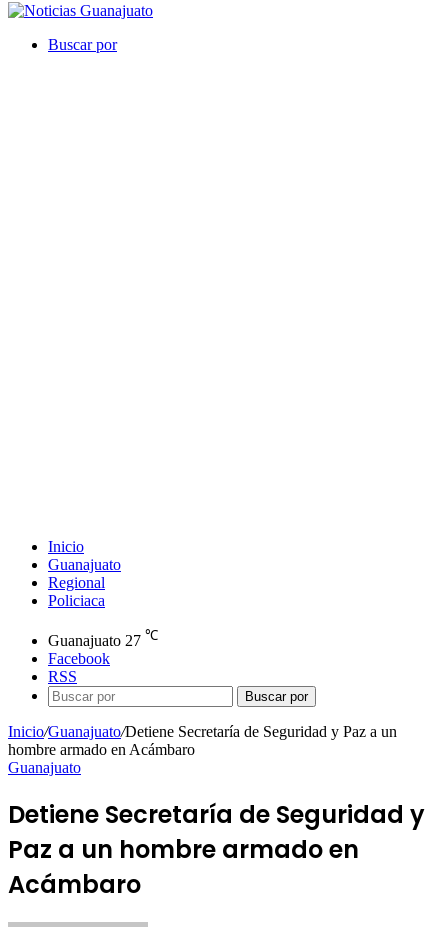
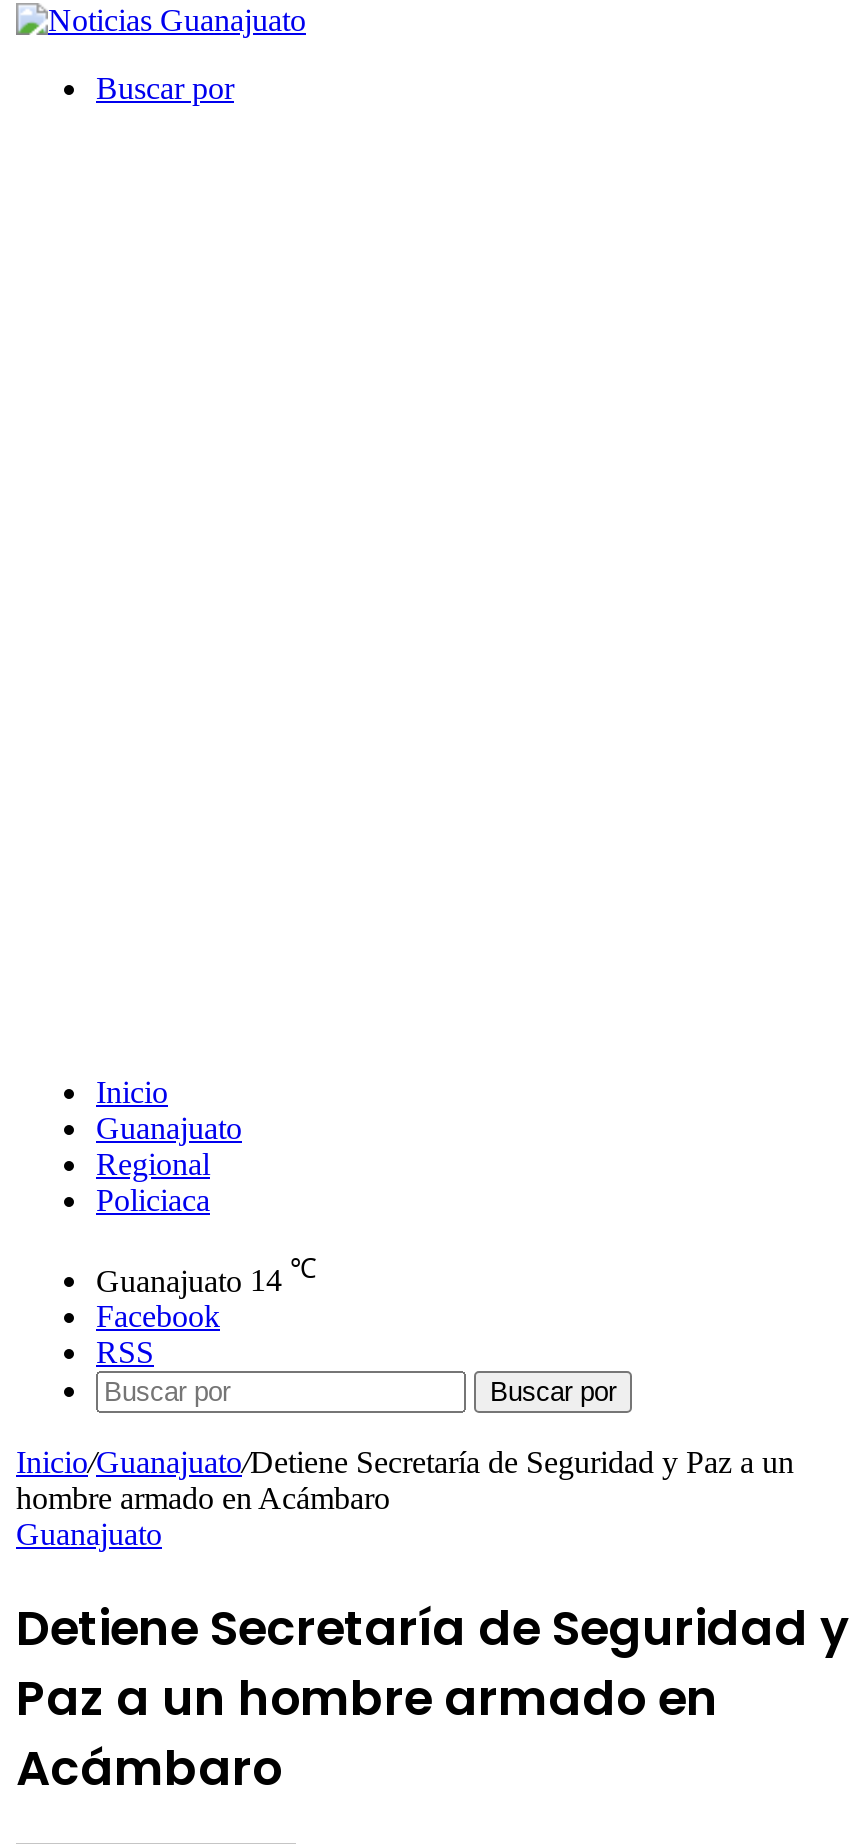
[48,628,158,649] Guanajuato 27 ℃ -> [96,1255,316,1298] Guanajuato 14 ℃

